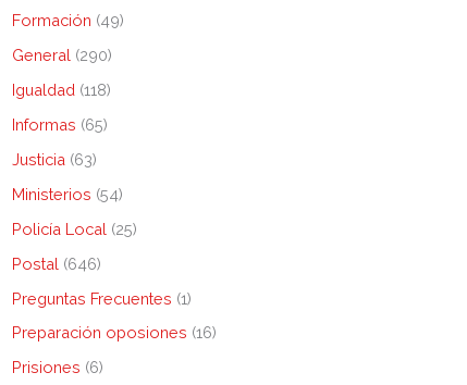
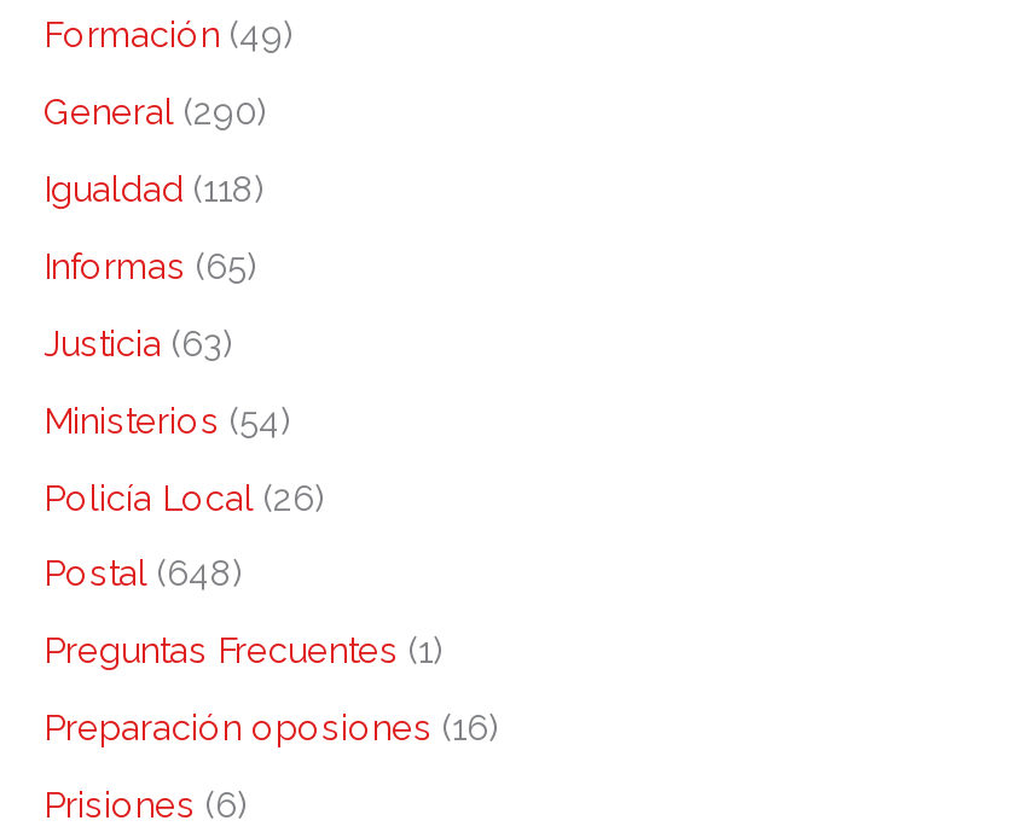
[12,219,137,238] Policía Local (25) -> [44,476,324,517] Policía Local (26)
[12,254,101,273] Postal (646) -> [44,553,242,594] Postal (648)

